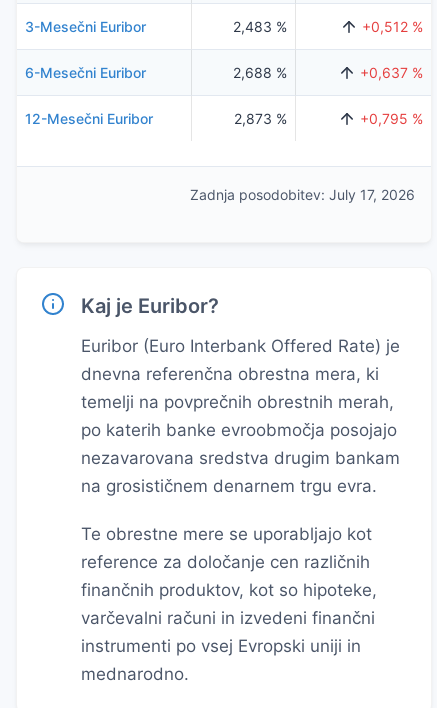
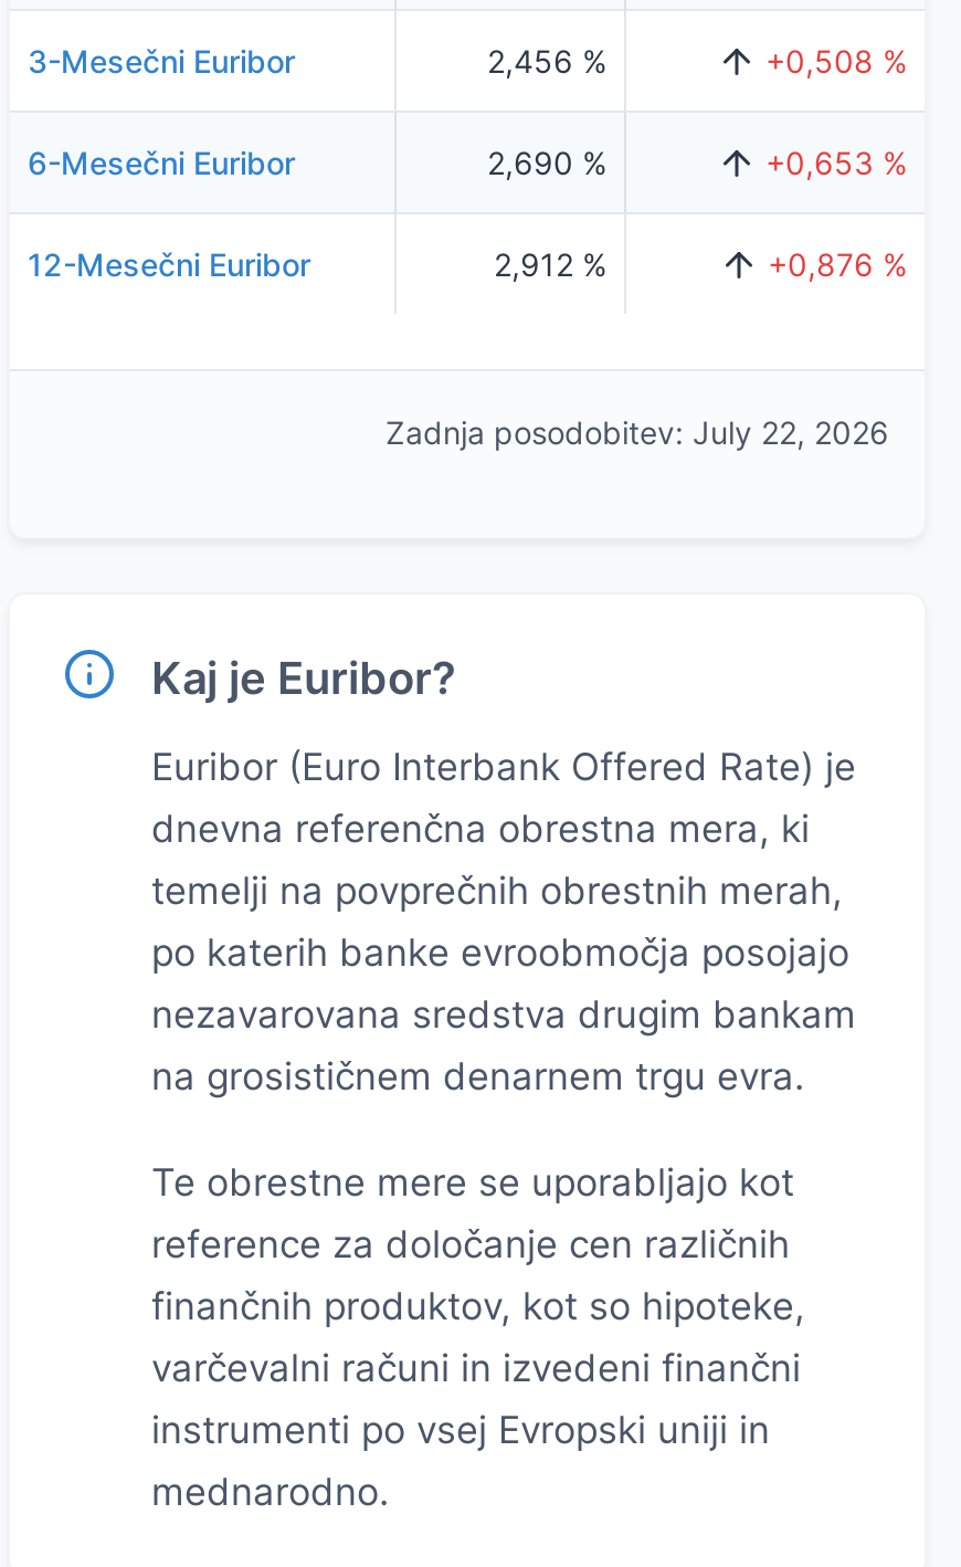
[233,18,287,35] 2,483 % -> [487,42,606,80] 2,456 %
[362,18,423,35] +0,512 % -> [765,42,907,80] +0,508 %
[233,64,287,81] 2,688 % -> [487,144,606,181] 2,690 %
[360,64,423,81] +0,637 % -> [765,144,907,181] +0,653 %
[234,110,287,127] 2,873 % -> [494,245,606,283] 2,912 %
[360,110,423,127] +0,795 % -> [768,245,907,283] +0,876 %
[190,185,415,202] Zadnja posodobitev: July 17, 2026 -> [386,412,889,450] Zadnja posodobitev: July 22, 2026

